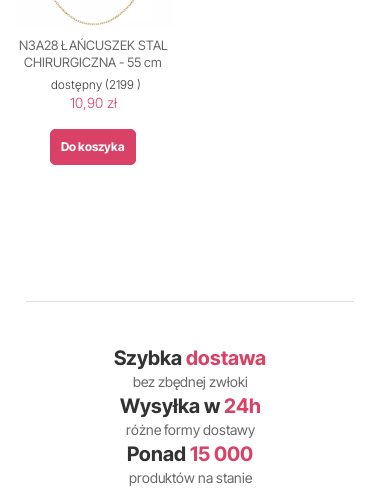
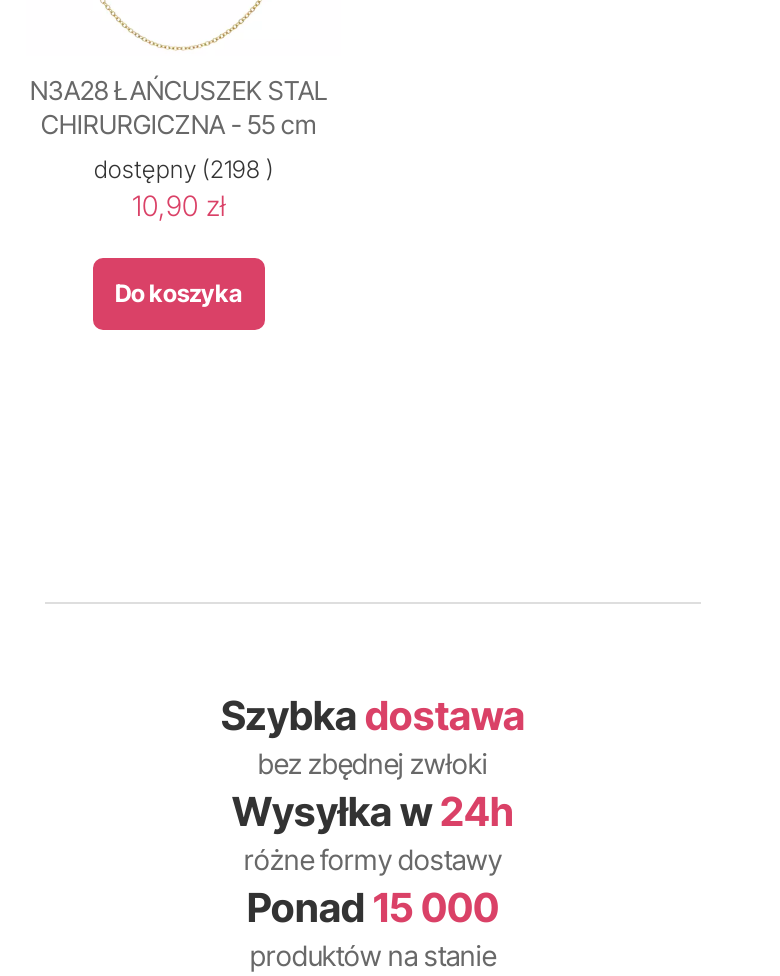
[50,77,140,92] dostępny (2199 ) -> [94,154,274,184] dostępny (2198 )

